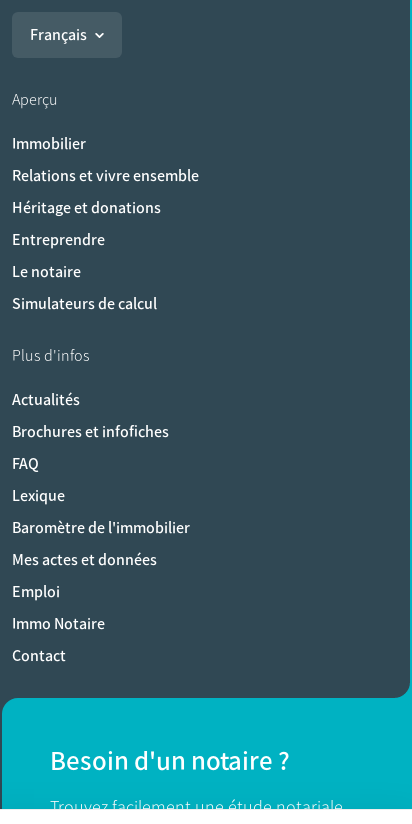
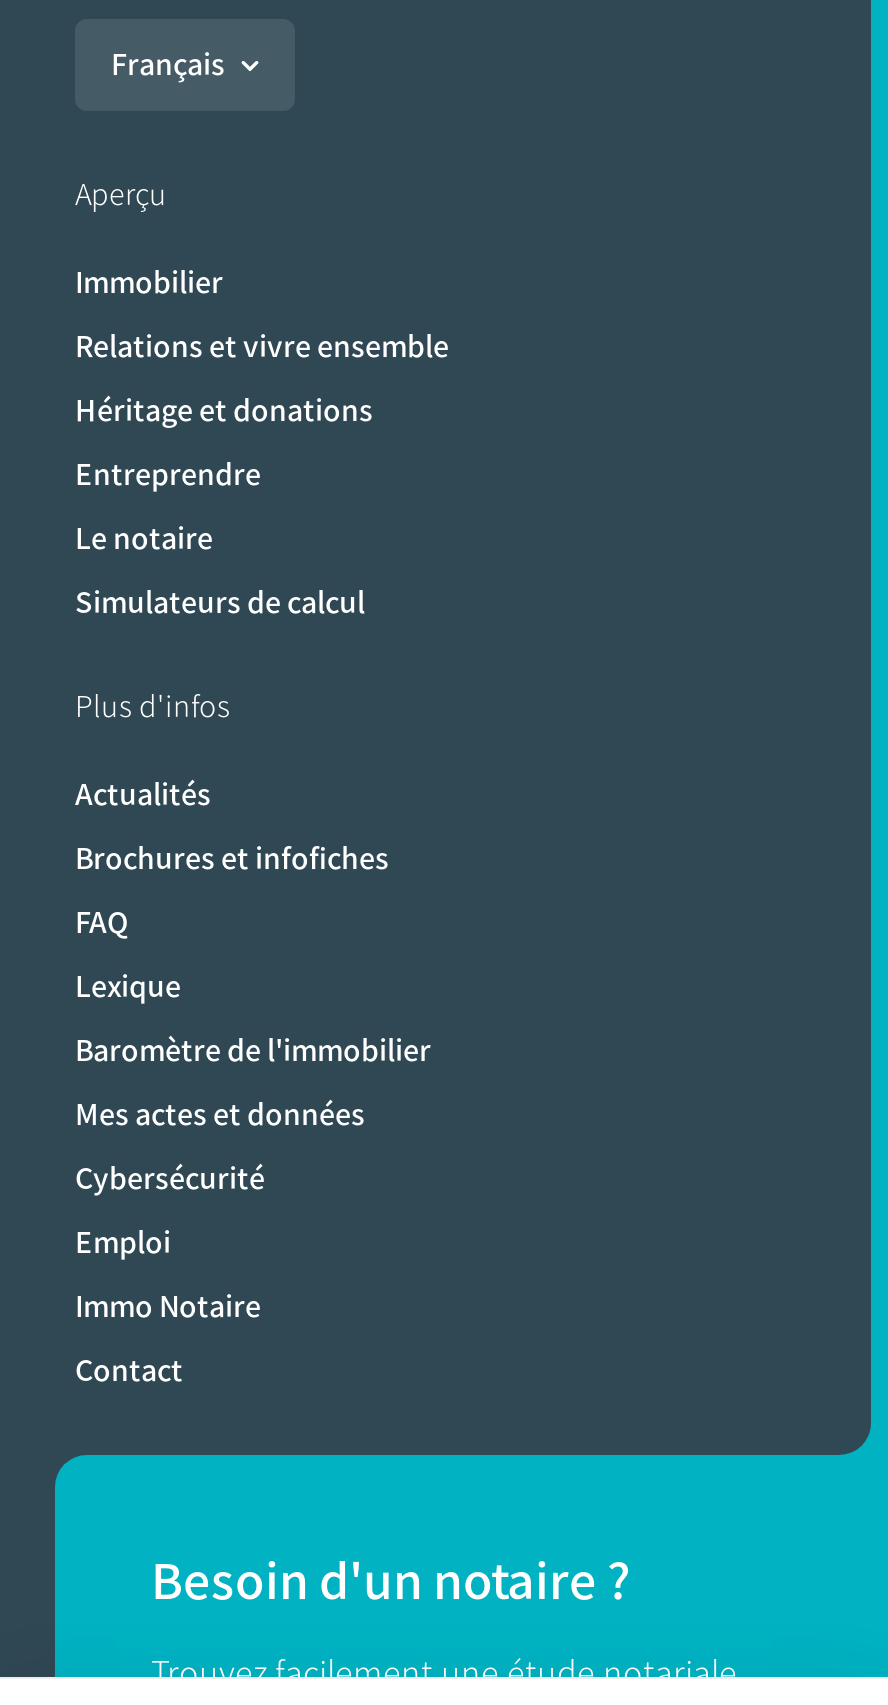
none -> [75,1159,265,1197] Cybersécurité

